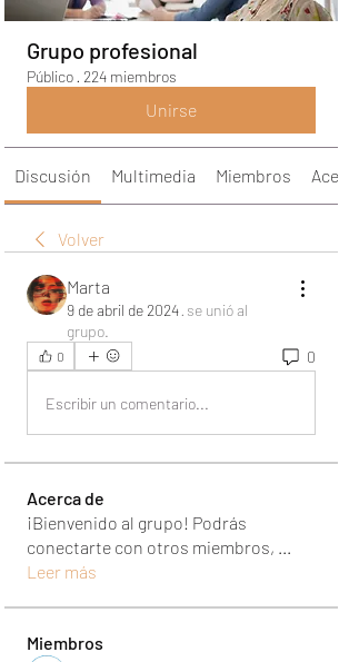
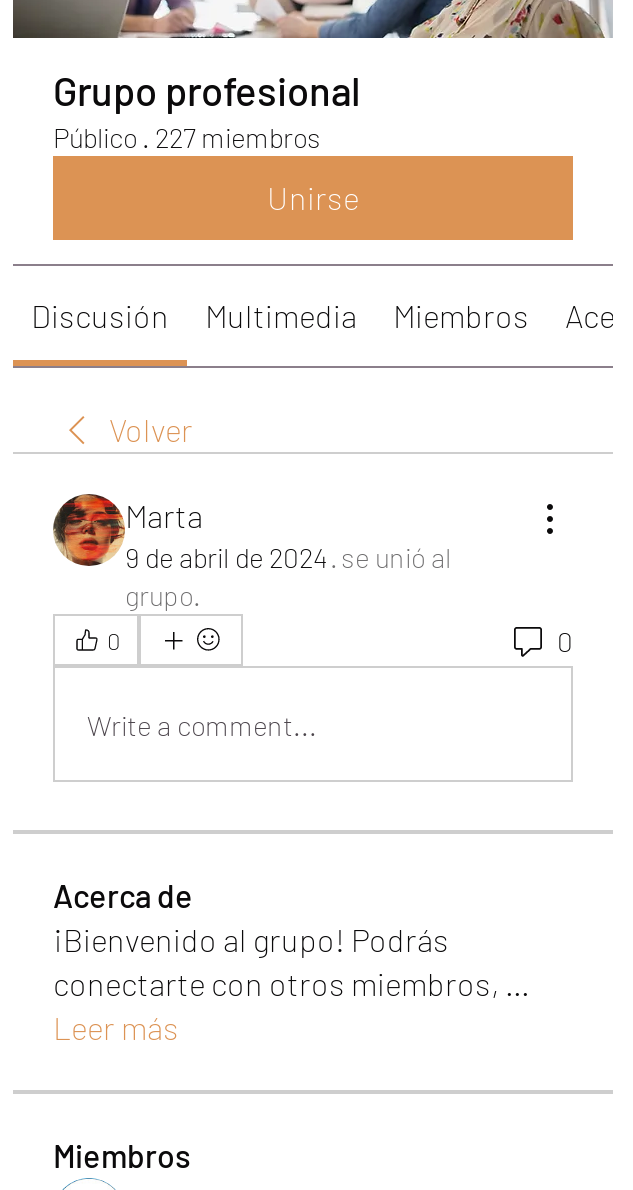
[27,67,177,86] Público 224 miembros -> [53,120,321,154] Público 227 miembros
[46,393,209,412] Escribir un comentario... -> [87,707,317,741] Write a comment...

